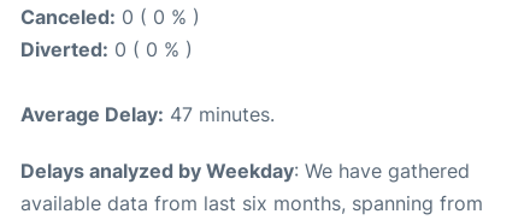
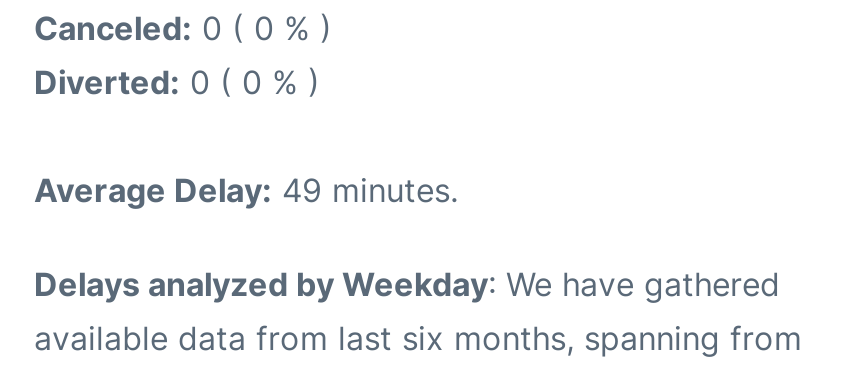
[20,102,275,126] Average Delay: 47 minutes. -> [34,169,458,209] Average Delay: 49 minutes.

